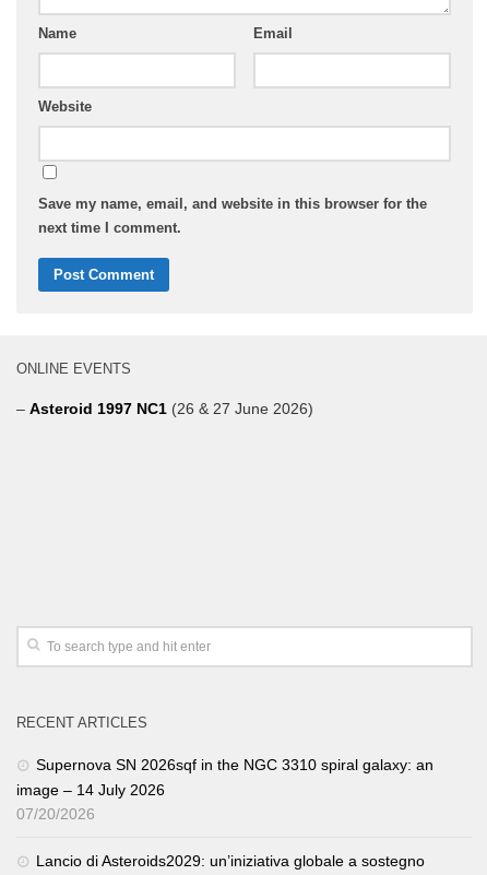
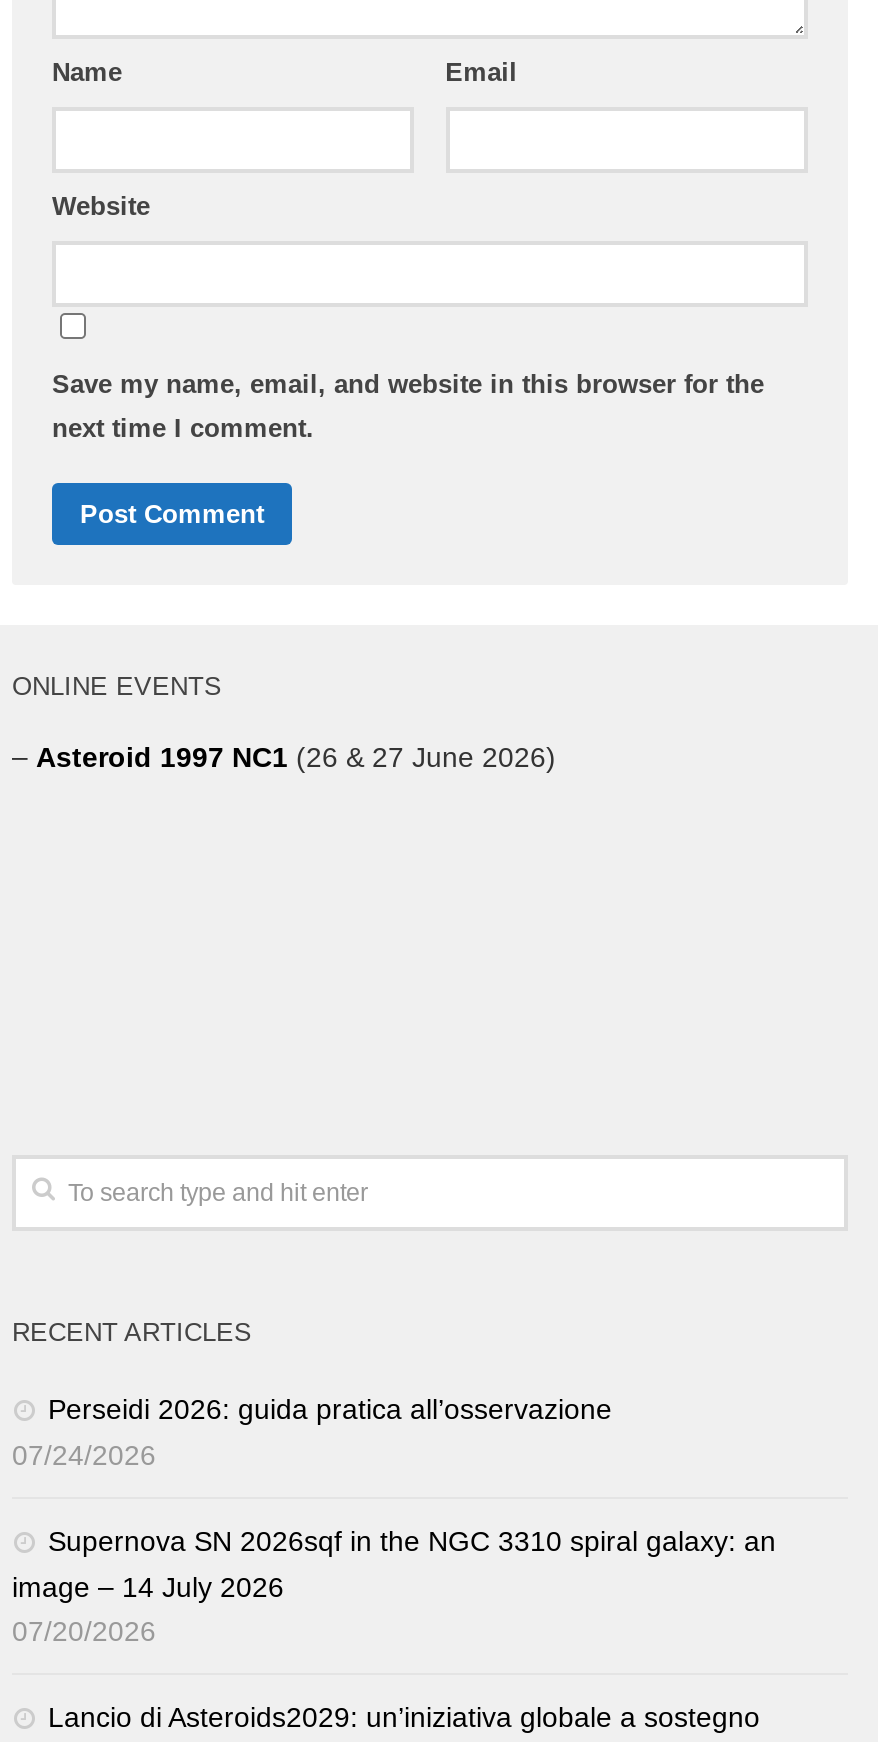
none -> [12,1393,612,1471] Perseidi 2026: guida pratica all’osservazione | 07/24/2026

